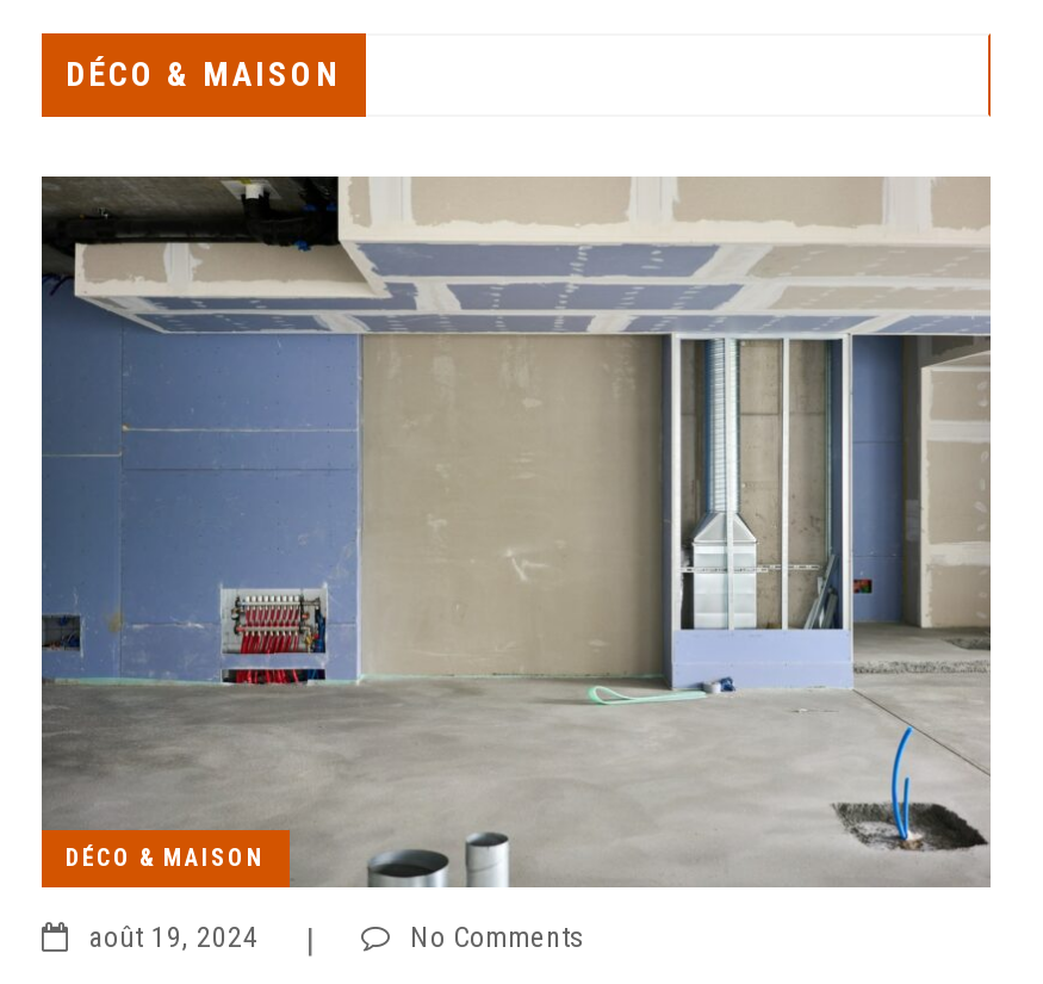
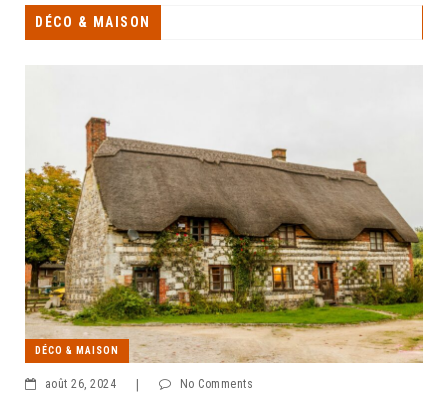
[39,174,993,955] [image] | août 19, 2024 -> [24,65,424,391] [image] | août 26, 2024

